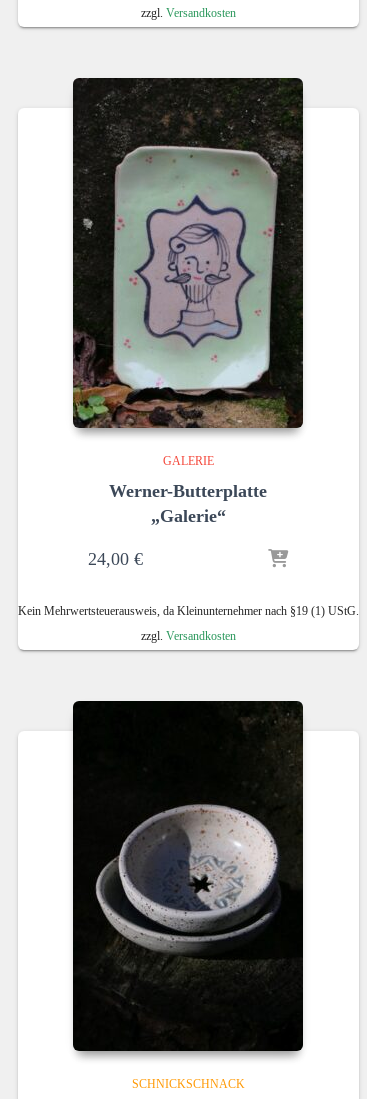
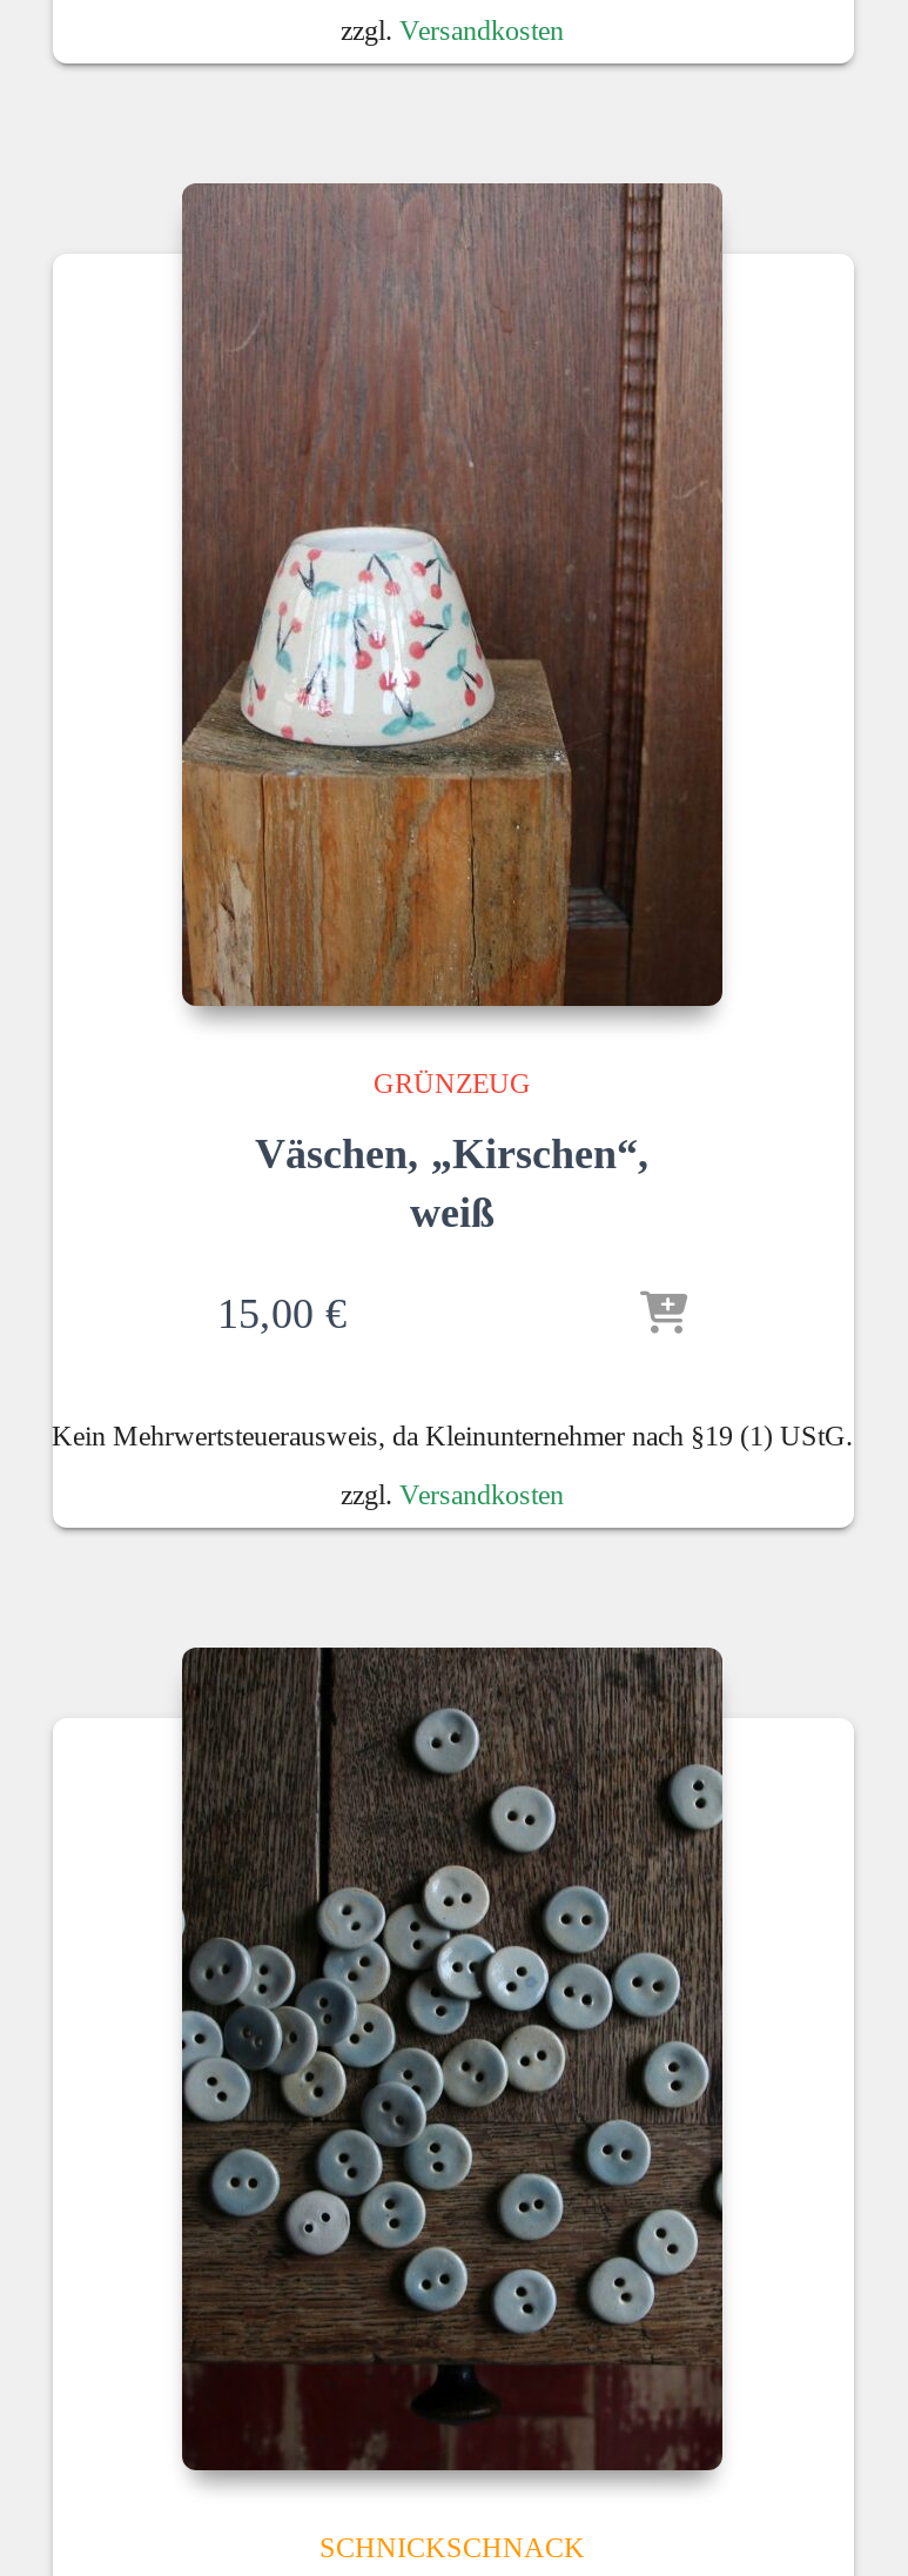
[72,78,304,468] [image] | GALERIE -> [180,183,725,1100] [image] | GRÜNZEUG
[109,481,267,526] Werner-Butterplatte | „Galerie“ -> [255,1131,650,1237] Väschen, „Kirschen“, | weiß
[88,549,143,569] 24,00 € -> [217,1291,347,1338] 15,00 €
[73,702,303,1051] [image] -> [180,1648,725,2470] [image]

